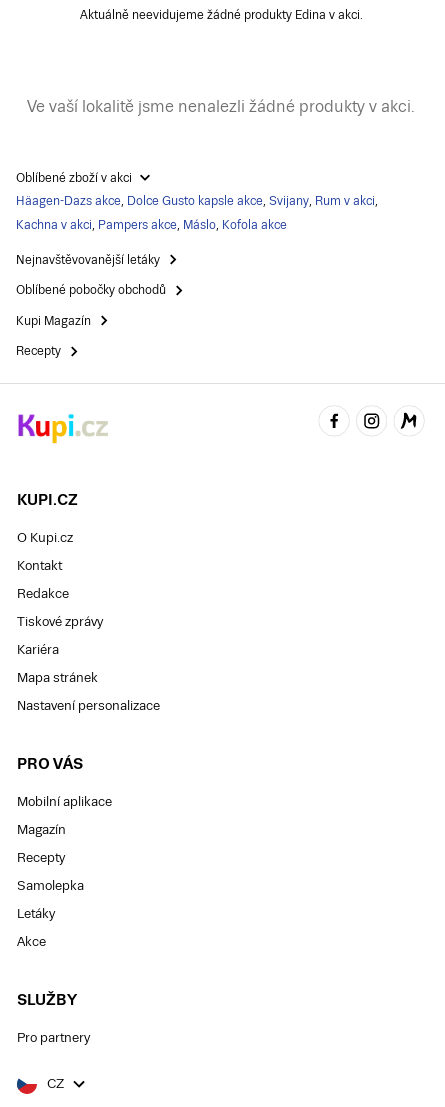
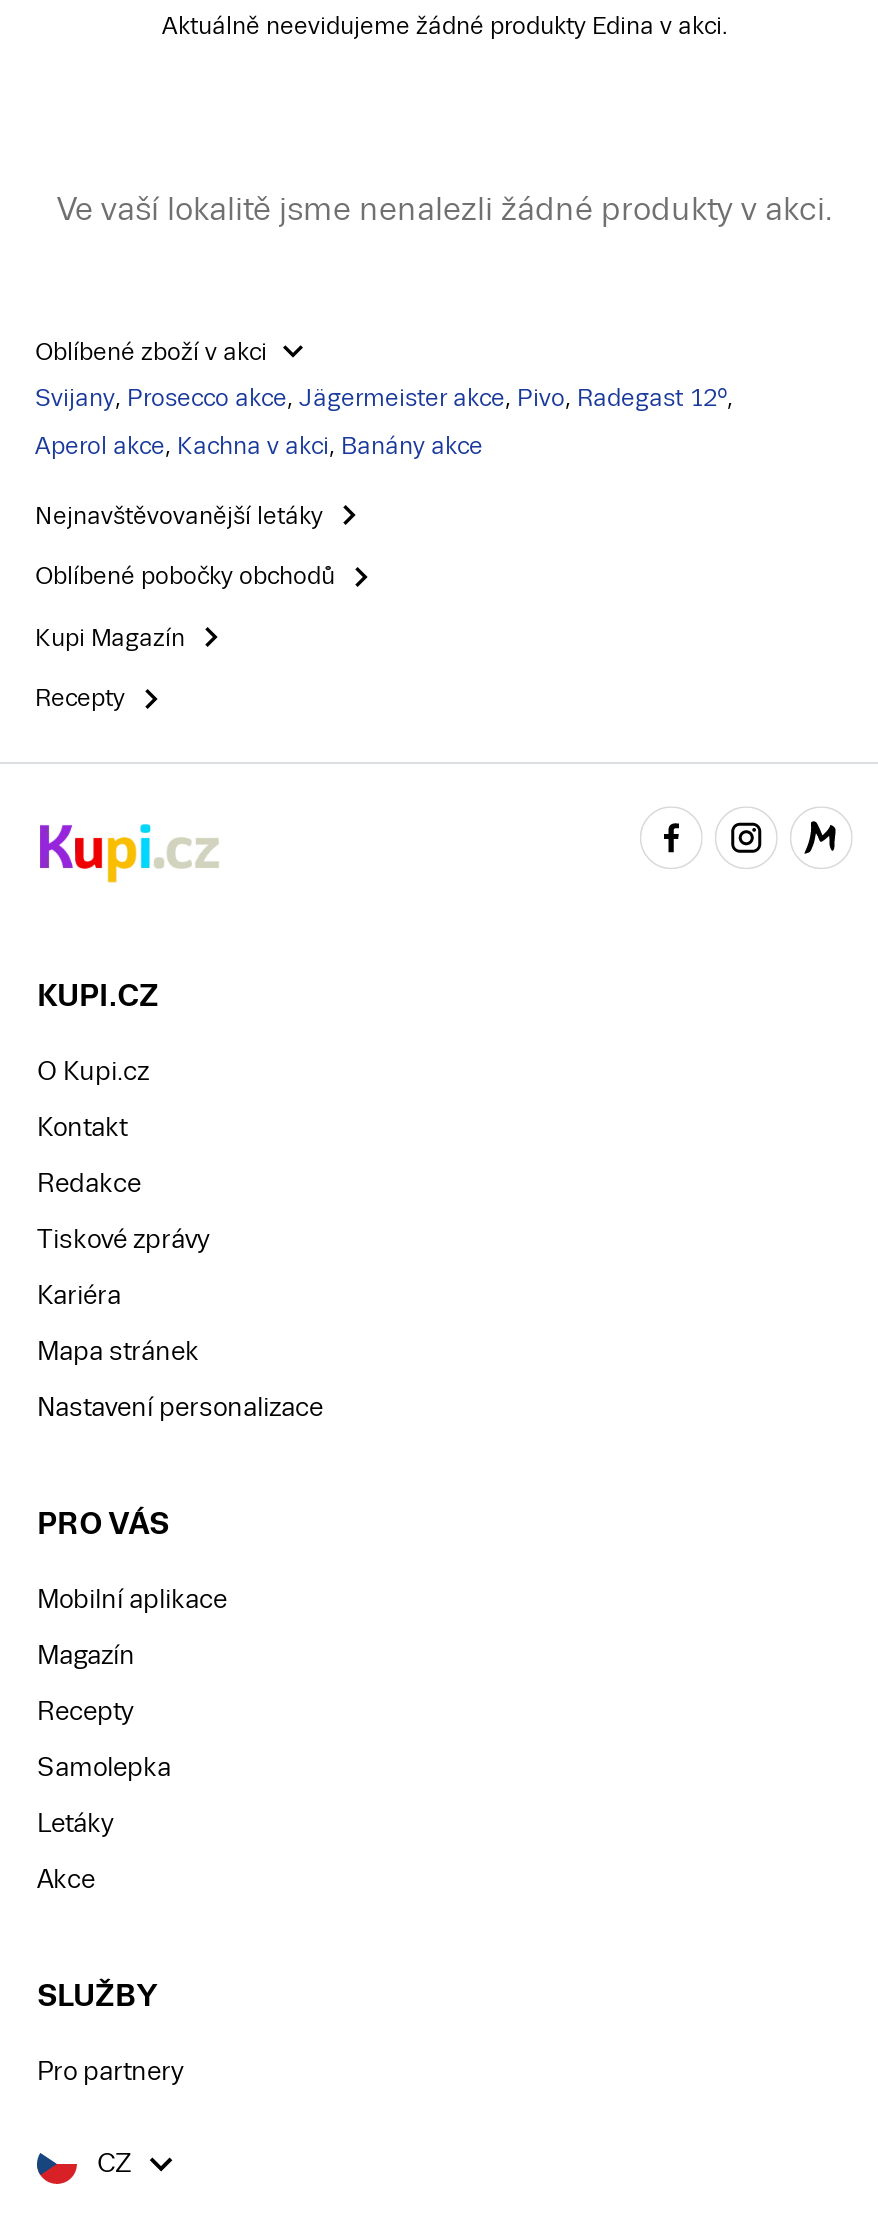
[16,194,378,208] Häagen-Dazs akce, Dolce Gusto kapsle akce, Svijany, Rum v akci, -> [35,384,733,412] Svijany, Prosecco akce, Jägermeister akce, Pivo, Radegast 12°,
[16,218,287,232] Kachna v akci, Pampers akce, Máslo, Kofola akce -> [35,432,483,460] Aperol akce, Kachna v akci, Banány akce

